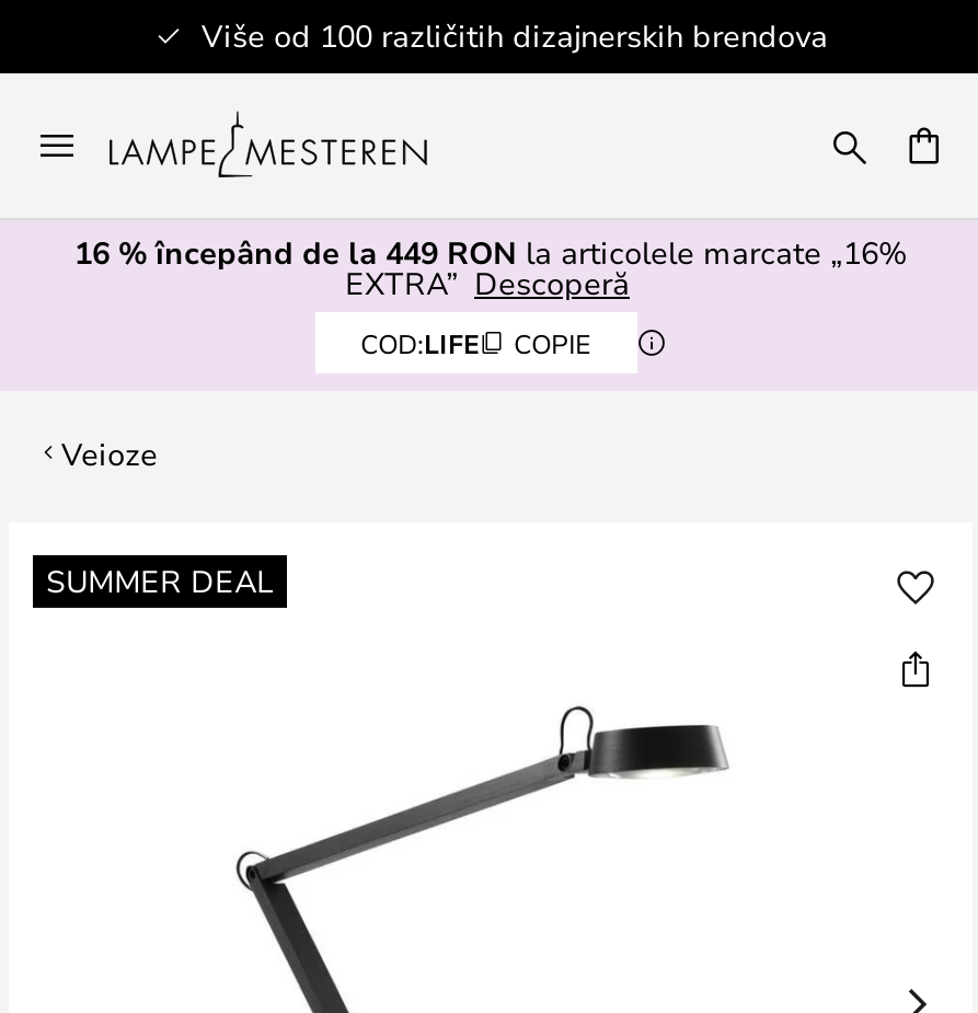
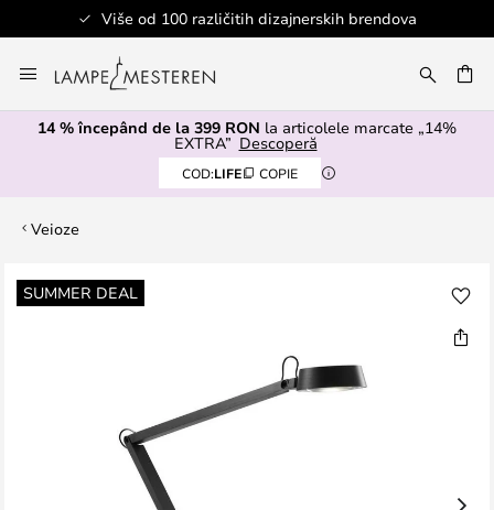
[74,231,907,273] 16 % începând de la 449 RON la articolele marcate „16% -> [37,117,457,138] 14 % începând de la 399 RON la articolele marcate „14%

